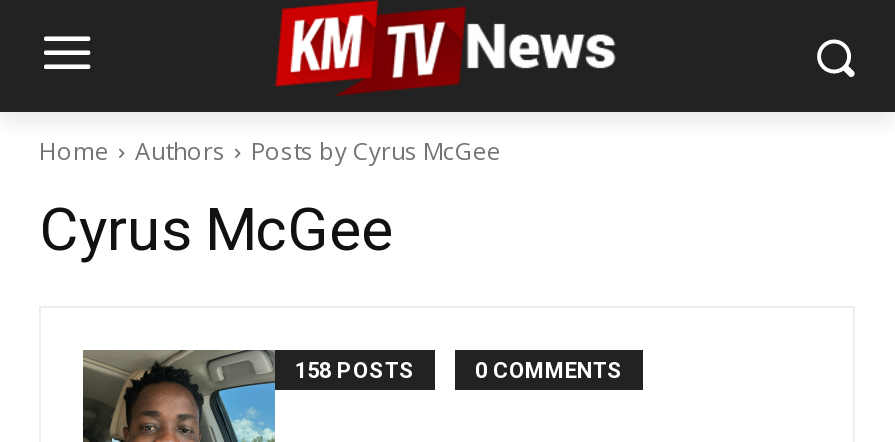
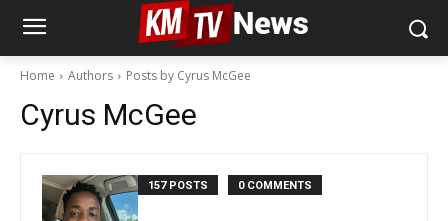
[295,358,415,384] 158 POSTS -> [148,179,208,192] 157 POSTS

